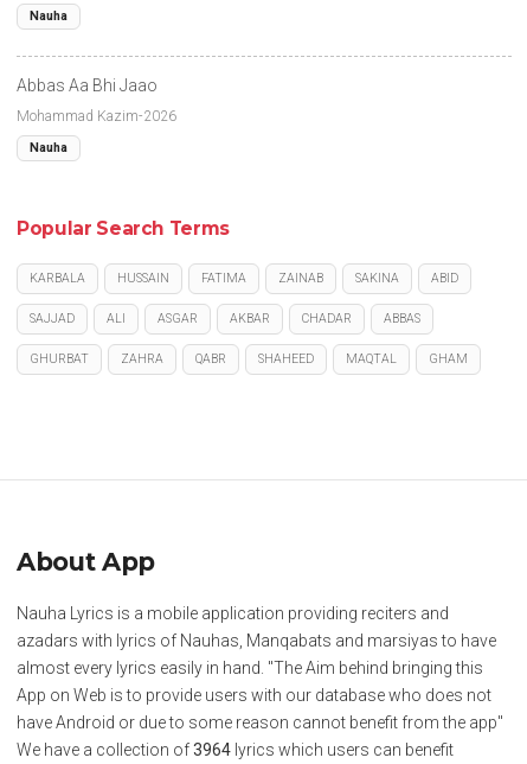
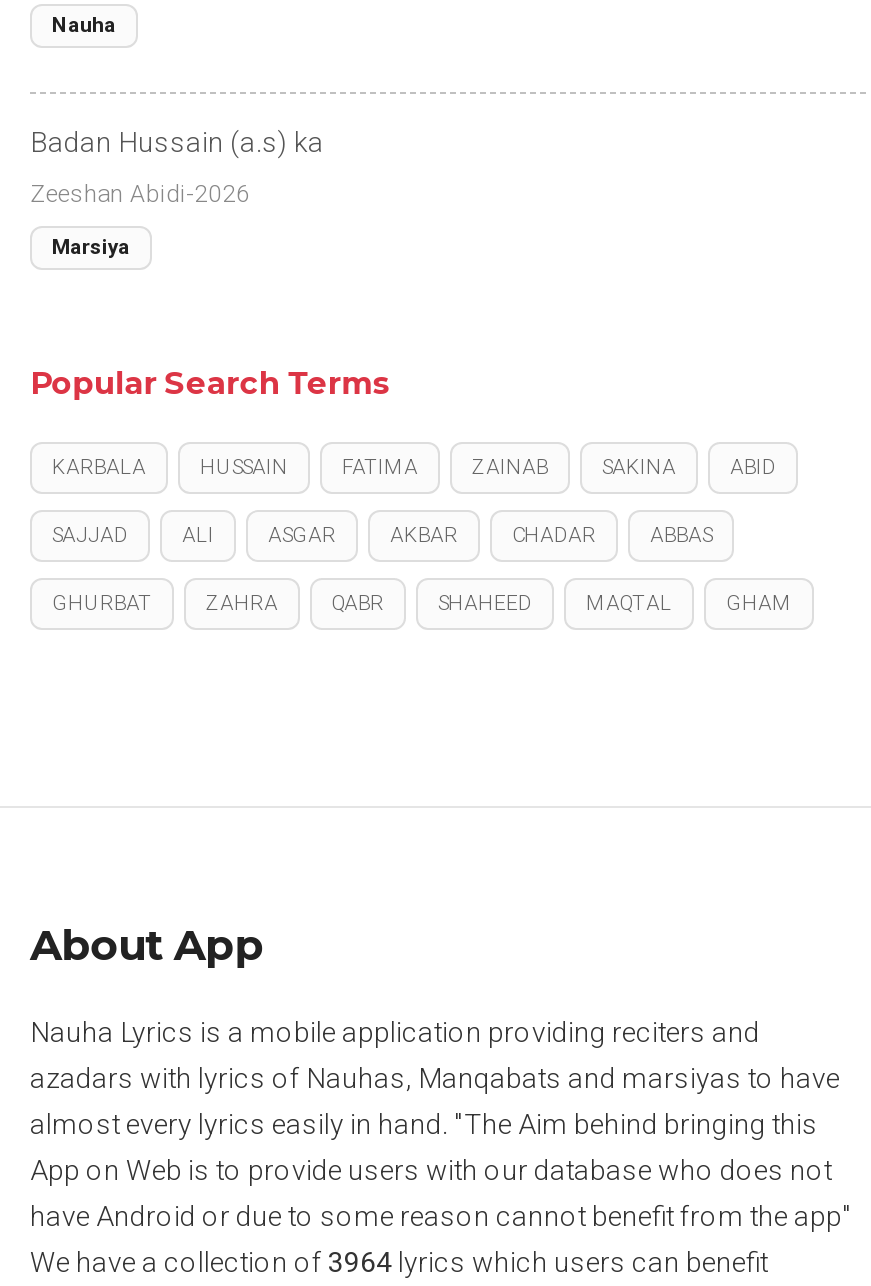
[17,75,158,94] Abbas Aa Bhi Jaao -> [30,125,324,157] Badan Hussain (a.s) ka
[17,107,176,124] Mohammad Kazim-2026 -> [30,179,250,207] Zeeshan Abidi-2026
[30,140,68,155] Nauha -> [52,233,130,259] Marsiya

